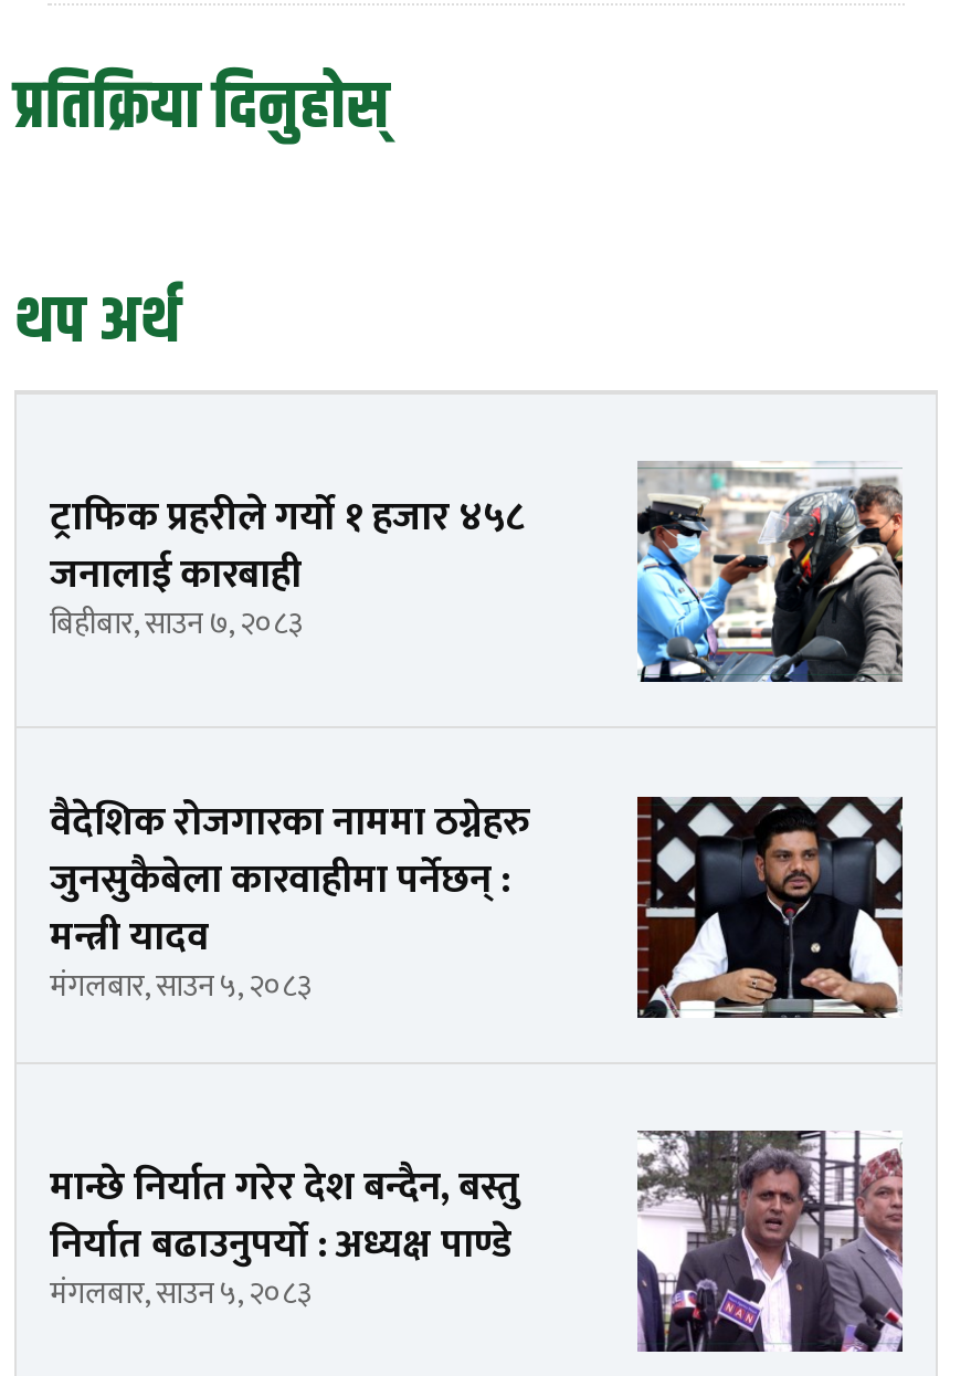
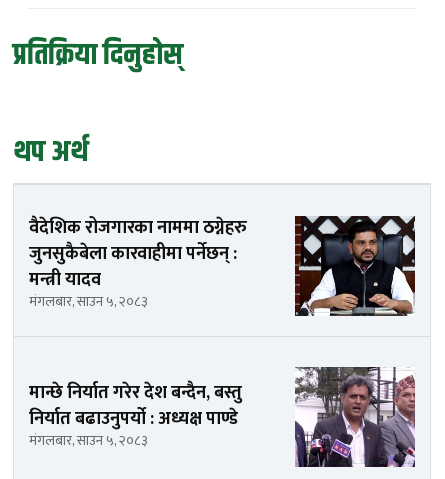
[635,463,905,684] [image] -> none
[50,485,525,649] ट्राफिक प्रहरीले गर्यो १ हजार ४५८ | जनालाई कारबाही | बिहीबार, साउन ७, २०८३ -> none

